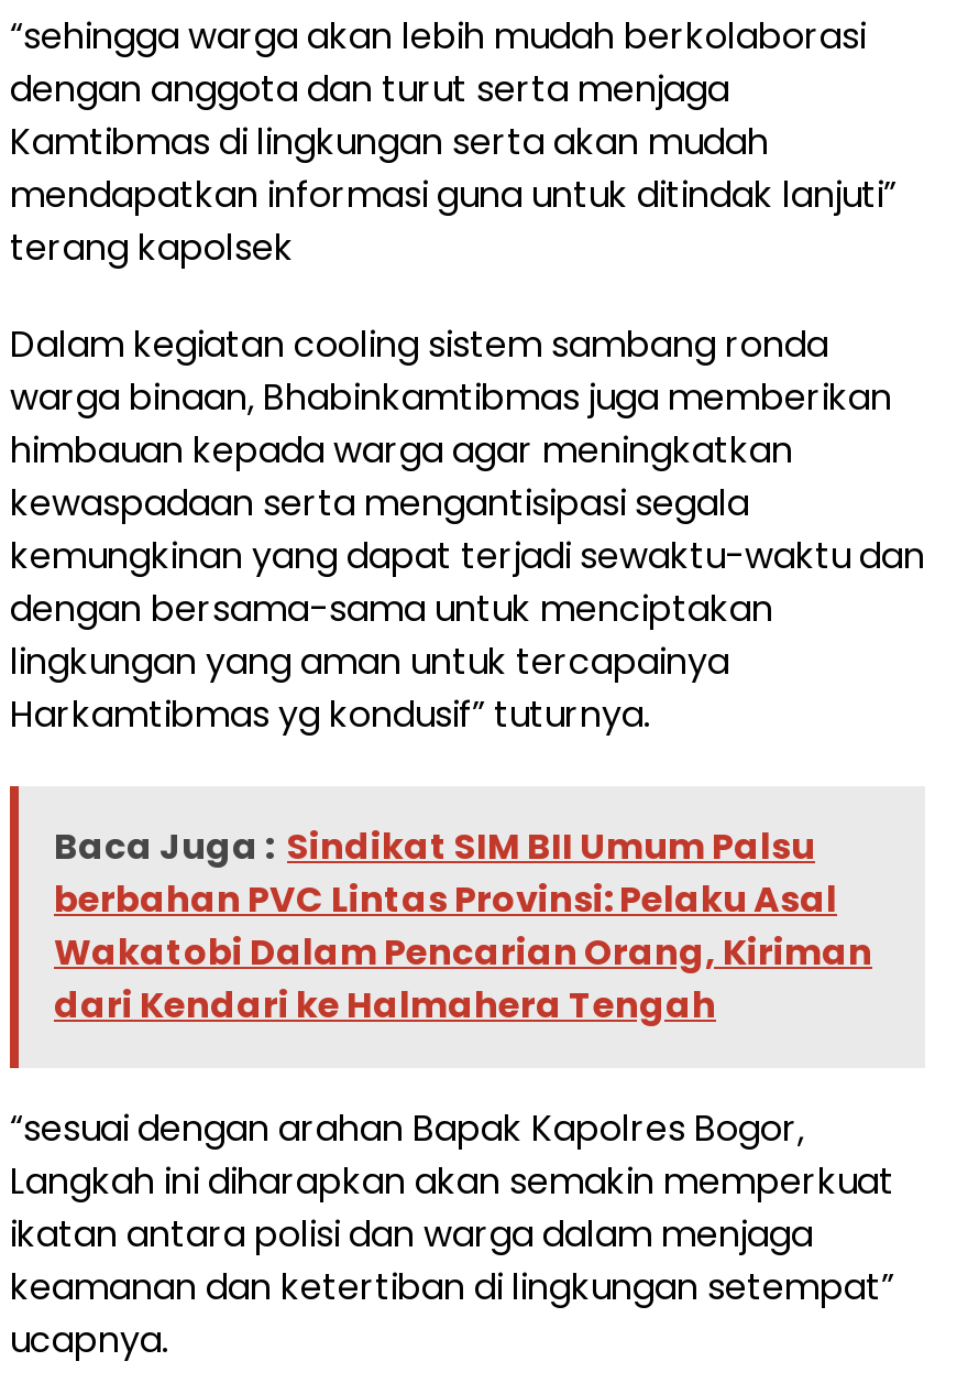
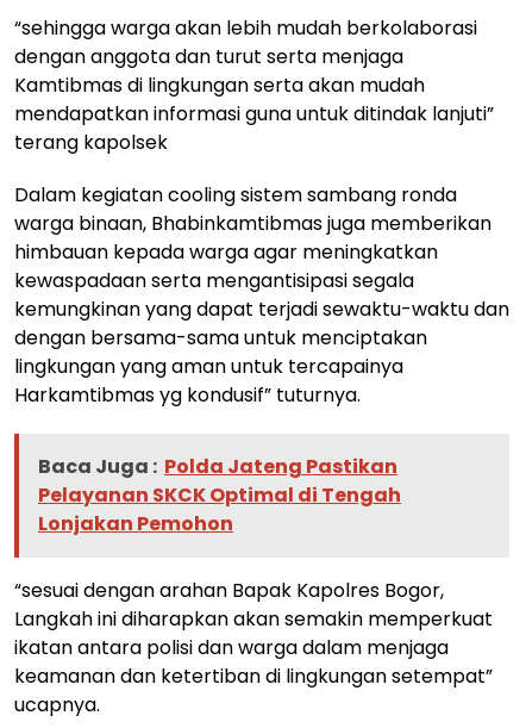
[54,820,872,1030] Baca Juga : Sindikat SIM BII Umum Palsu | berbahan PVC Lintas Provinsi: Pelaku Asal | Wakatobi Dalam Pencarian Orang, Kiriman | dari Kendari ke Halmahera Tengah -> [38,452,401,537] Baca Juga : Polda Jateng Pastikan | Pelayanan SKCK Optimal di Tengah | Lonjakan Pemohon

